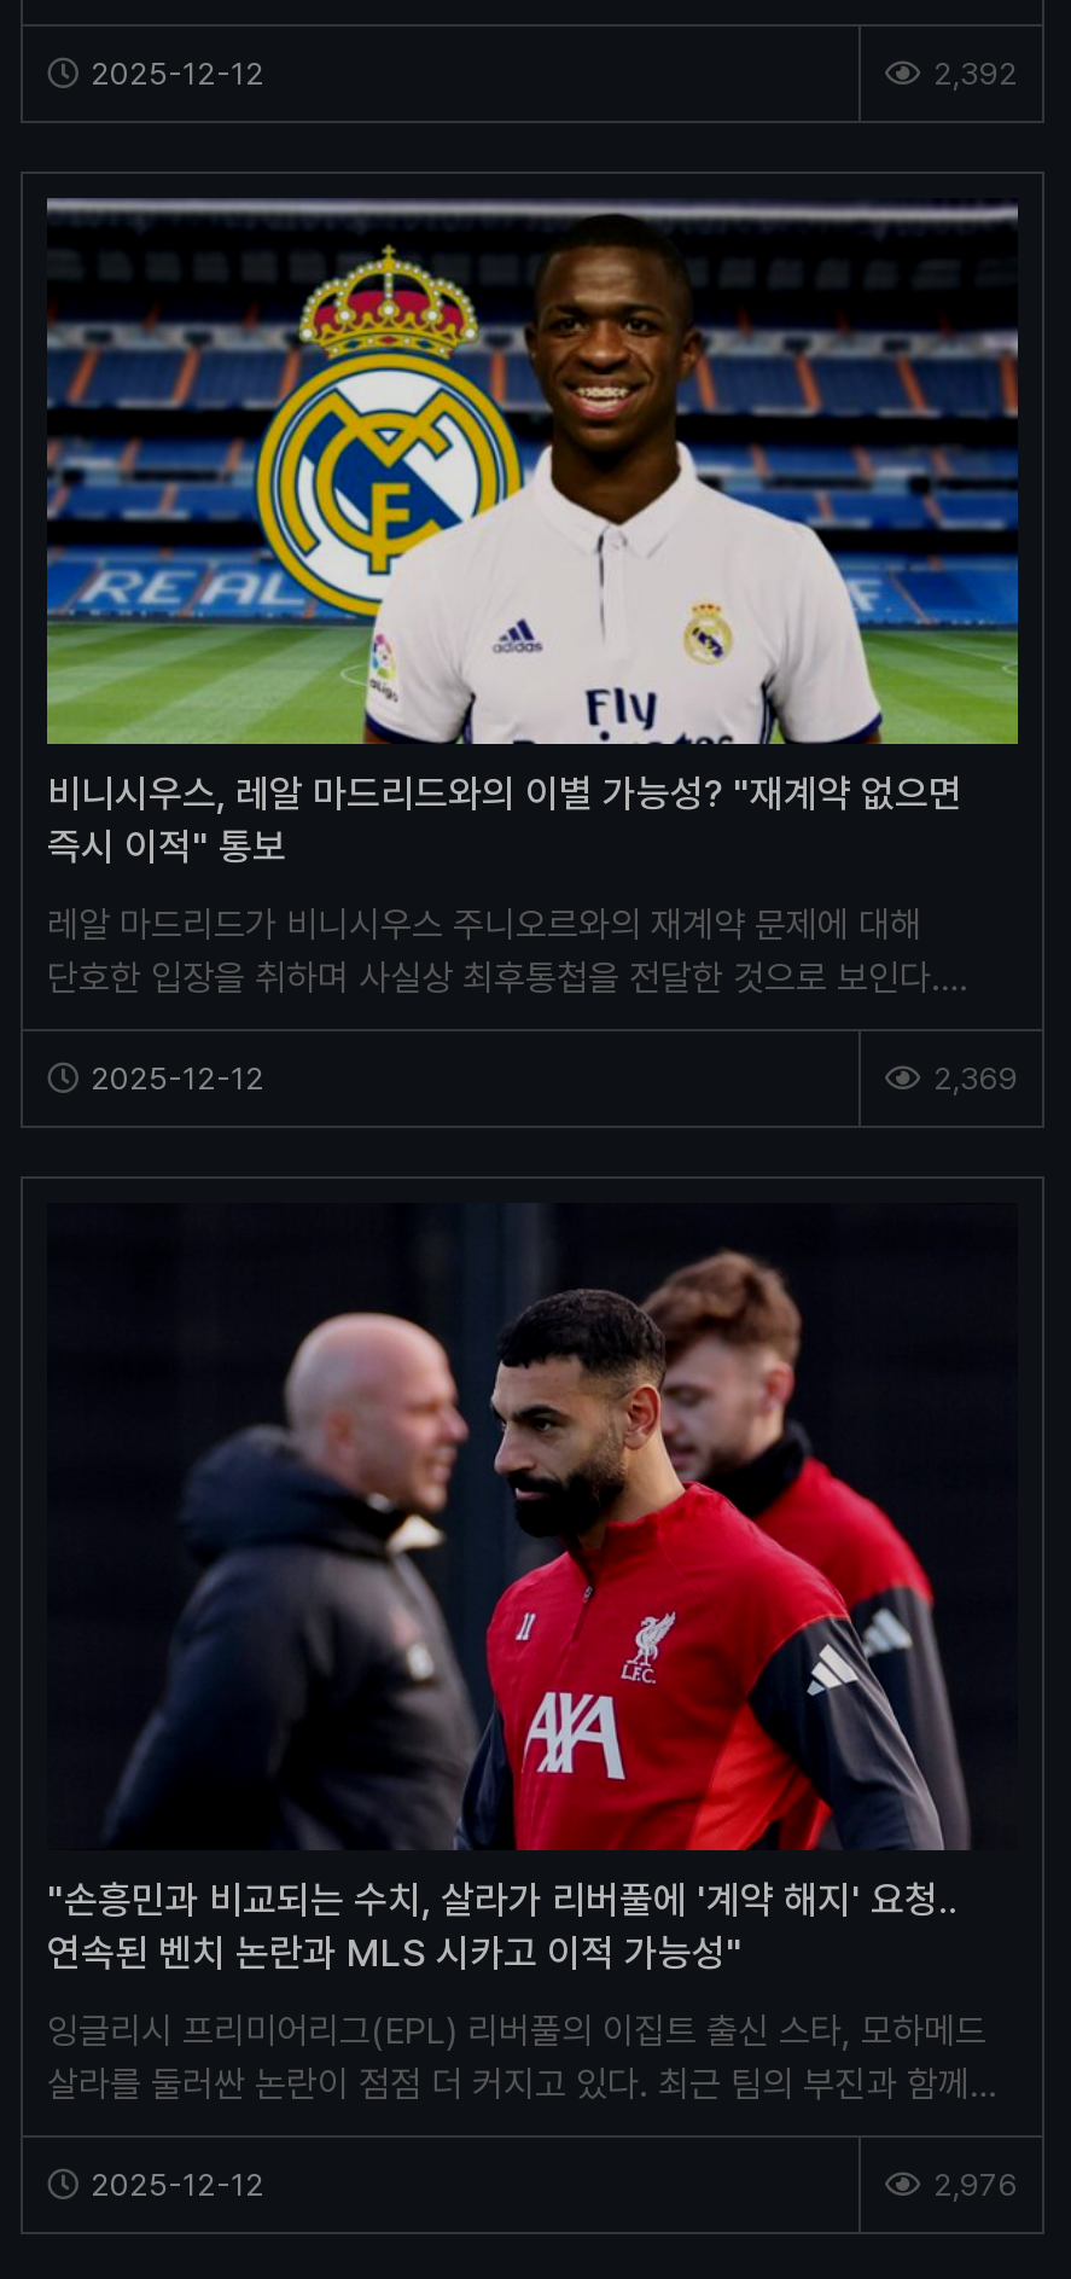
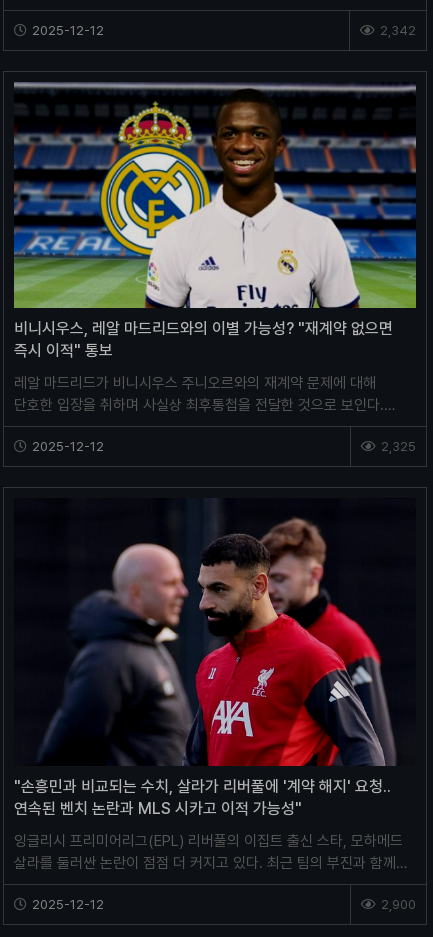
[933,56,1018,93] 2,392 -> [380,23,416,38] 2,342
[933,1061,1018,1097] 2,369 -> [381,439,416,454] 2,325
[933,2167,1018,2203] 2,976 -> [381,897,416,912] 2,900

